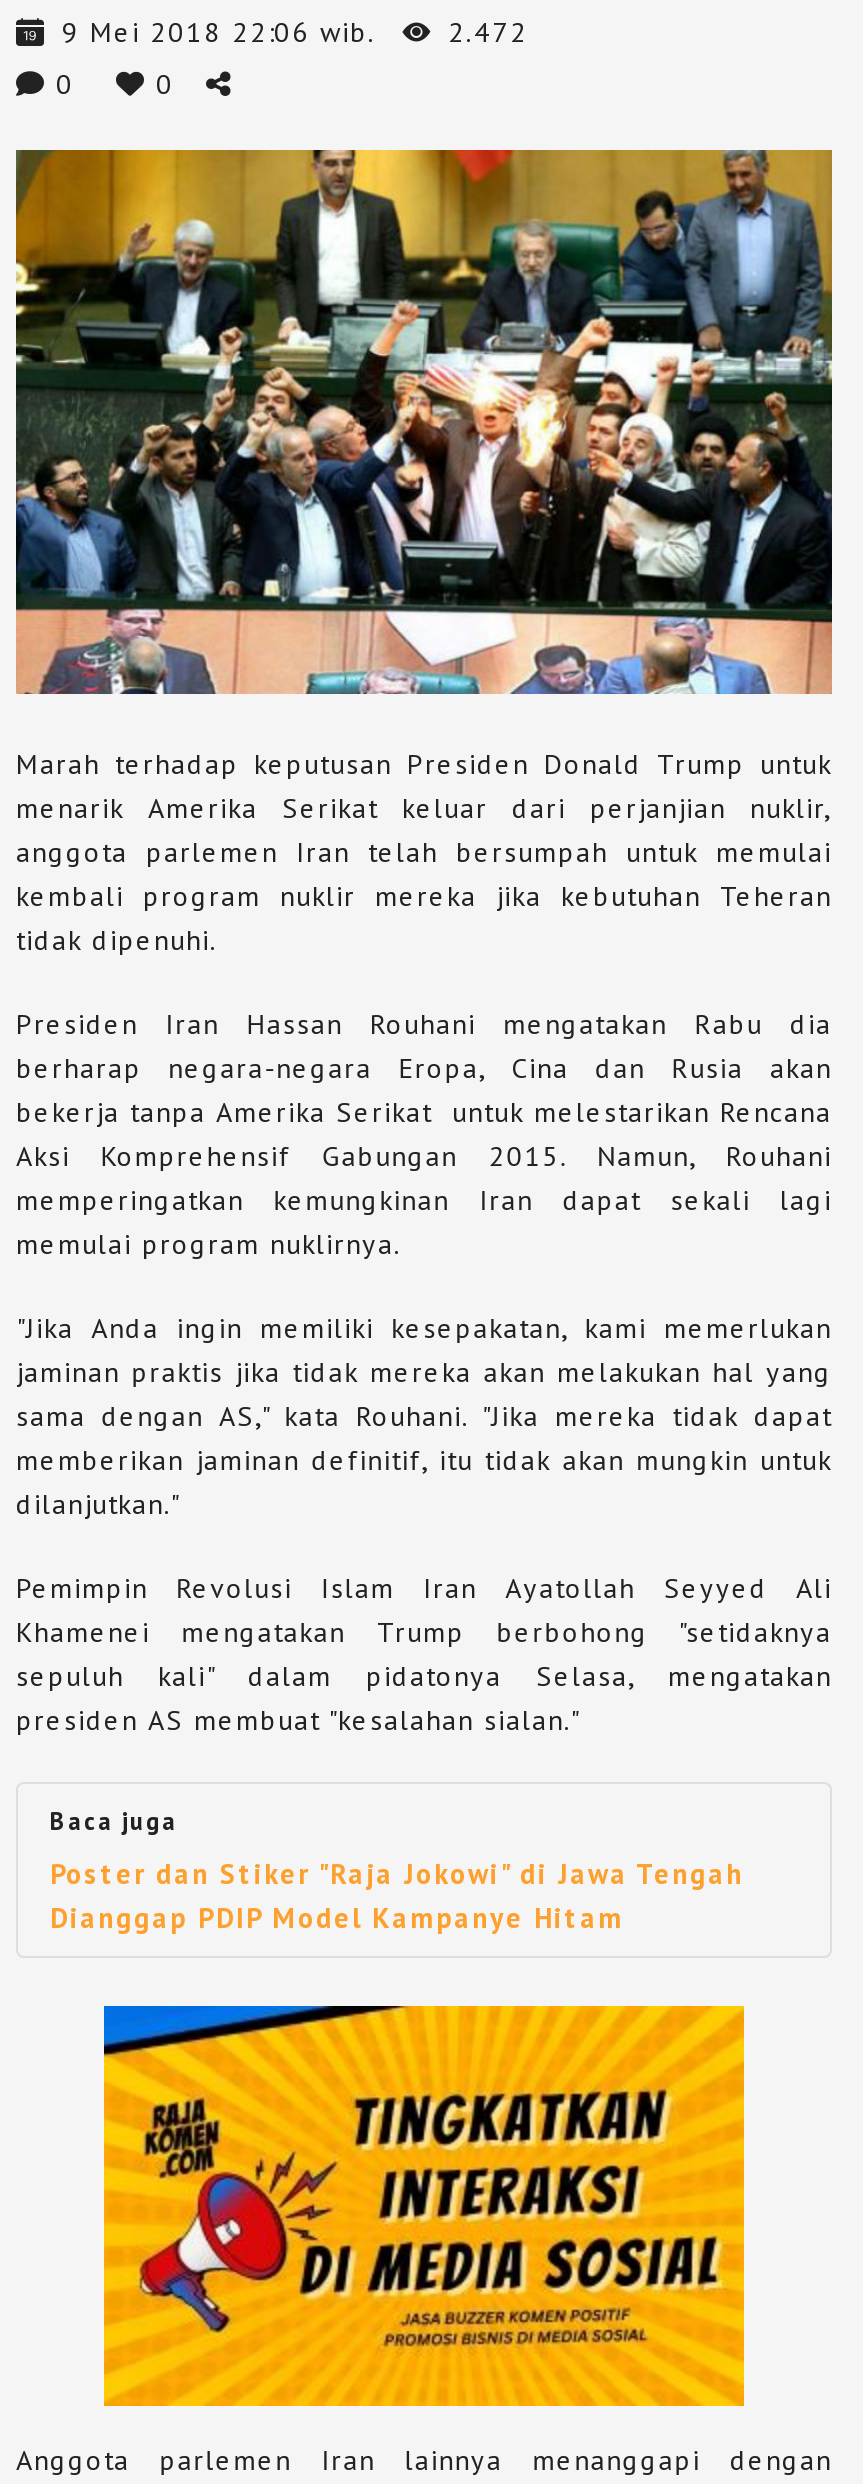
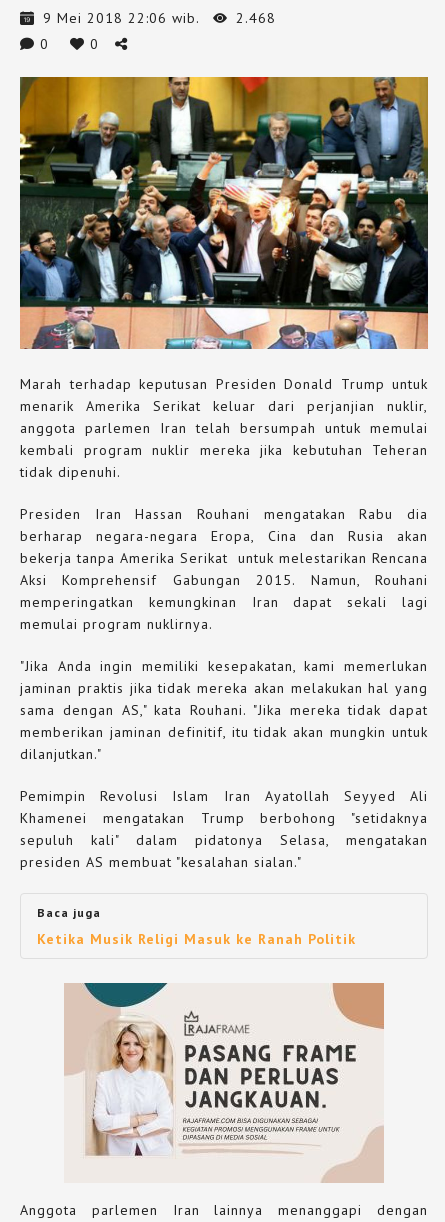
[62,14,528,50] 9 Mei 2018 22:06 wib. 2.472 -> [43,9,276,27] 9 Mei 2018 22:06 wib. 2.468
[50,1856,744,1936] Poster dan Stiker "Raja Jokowi" di Jawa Tengah | Dianggap PDIP Model Kampanye Hitam -> [37,930,356,948] Ketika Musik Religi Masuk ke Ranah Politik
[102,2004,746,2408] [image] -> [64,982,384,1183] [image]

